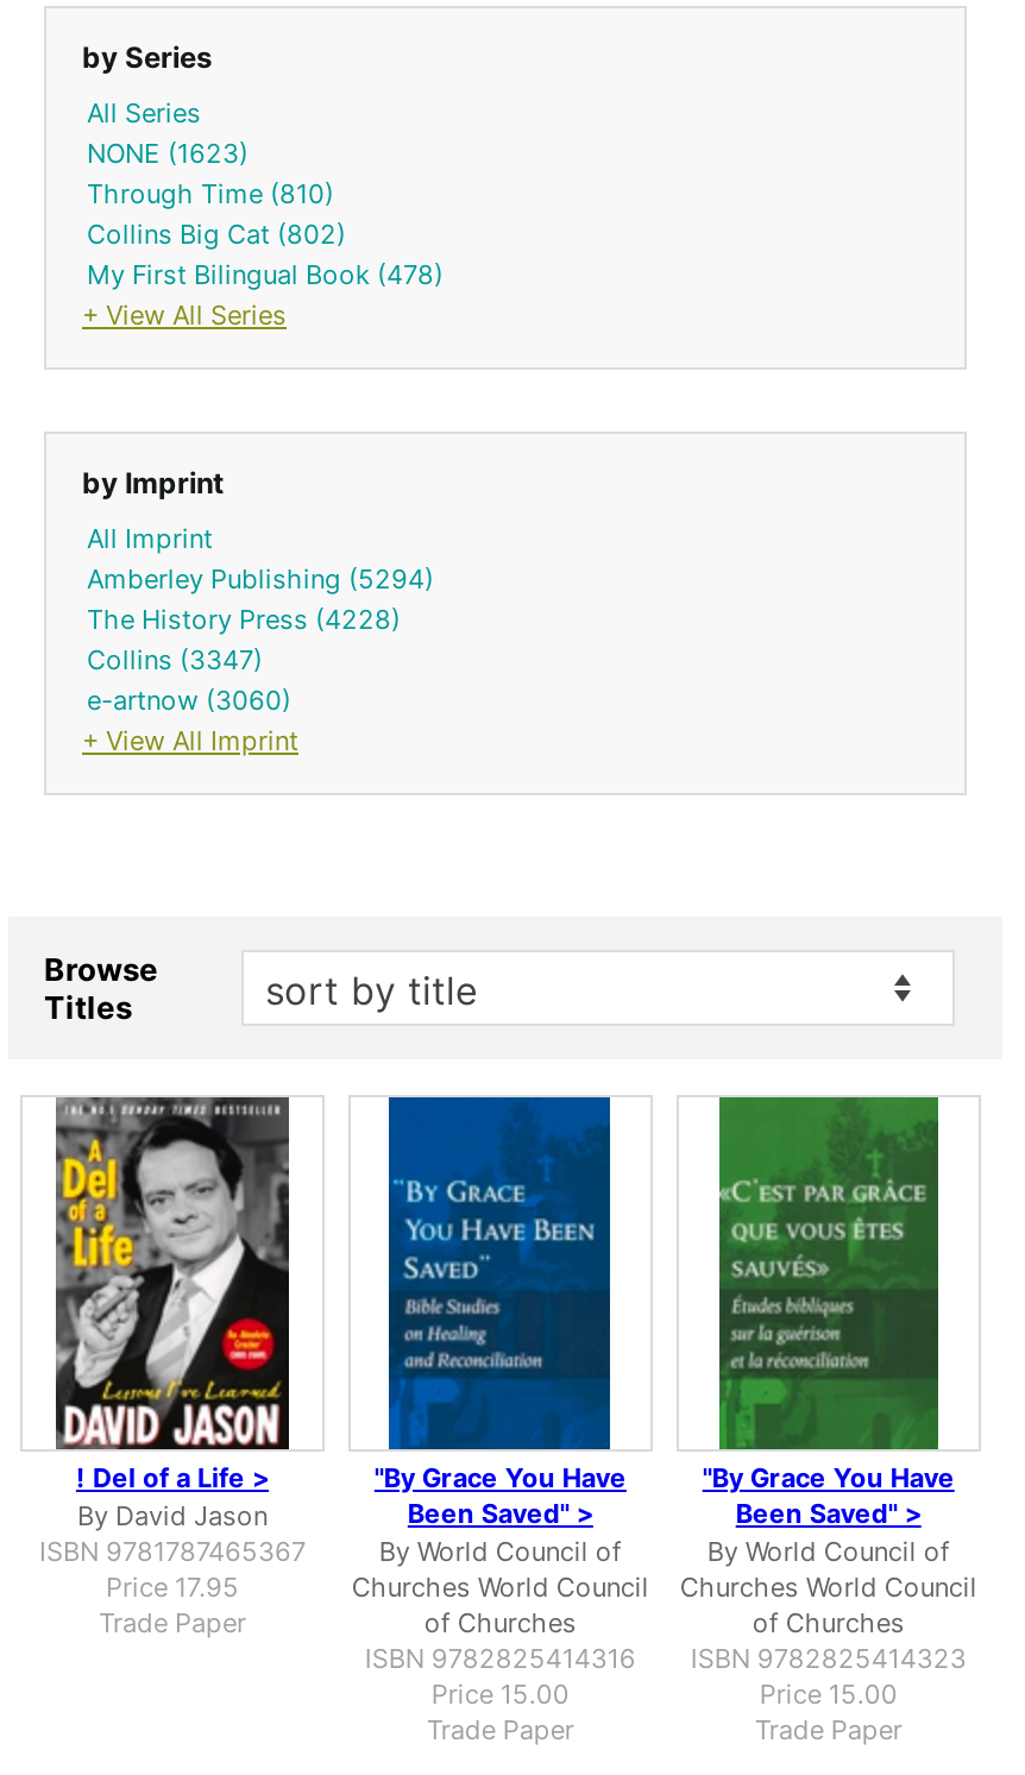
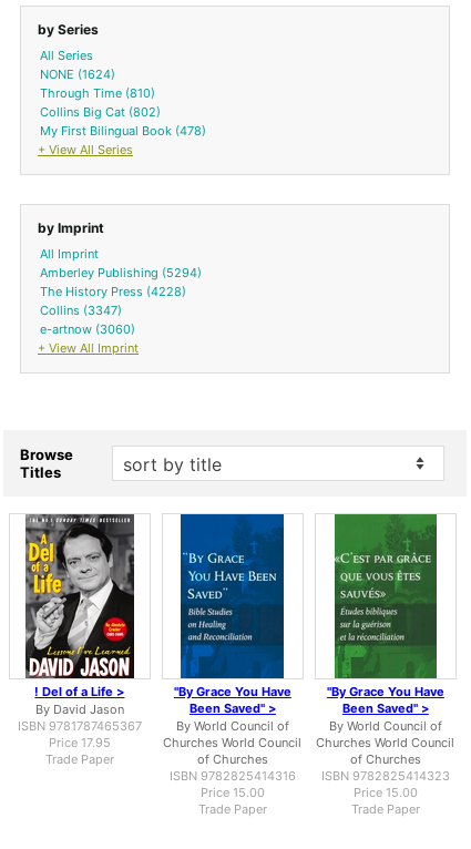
[87,137,249,170] NONE (1623) -> [40,67,115,82] NONE (1624)

